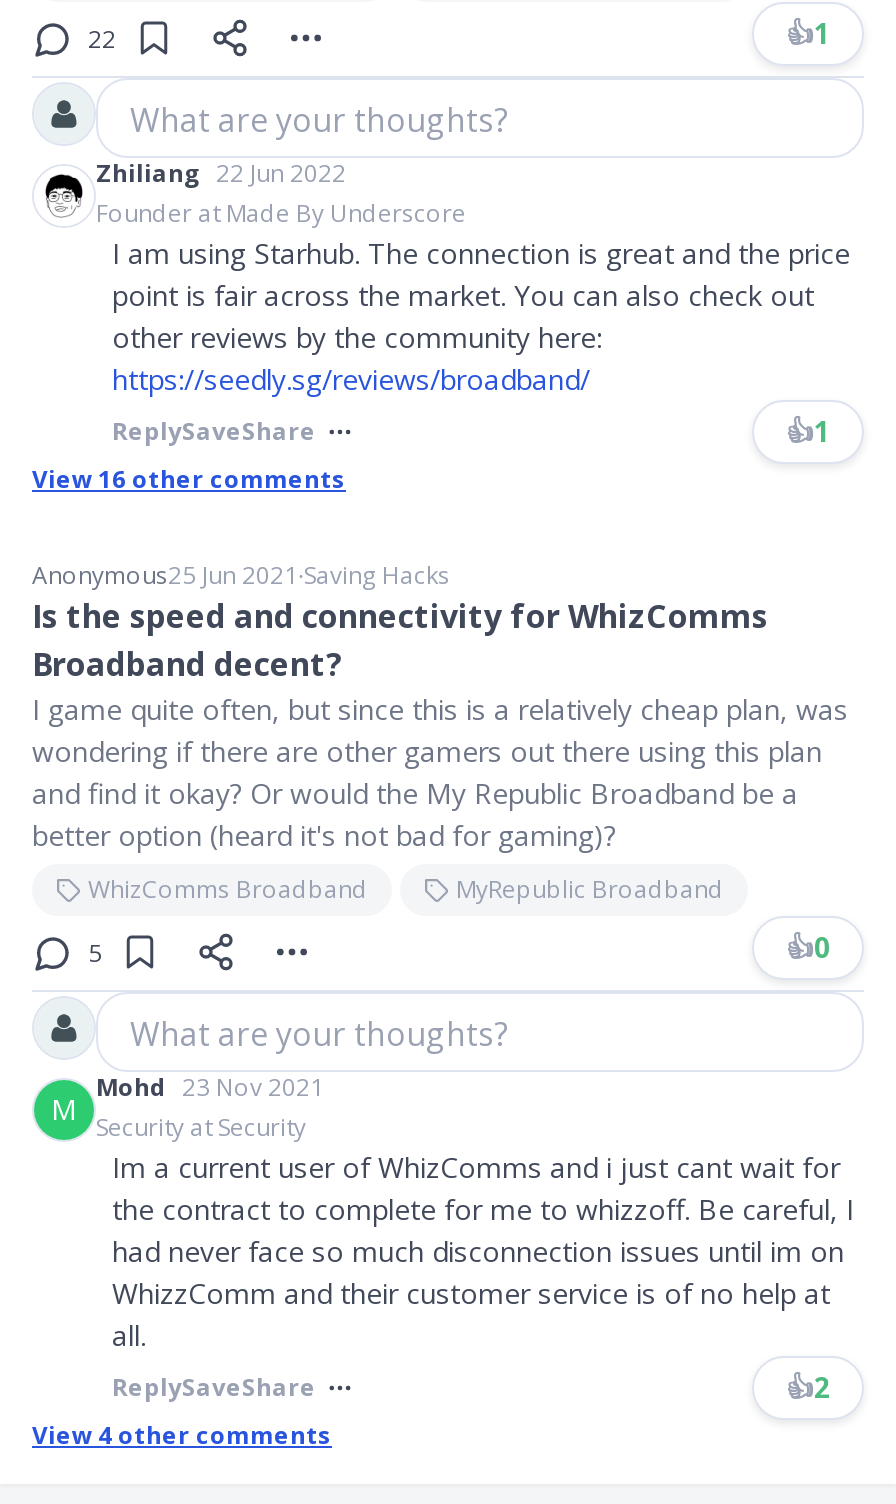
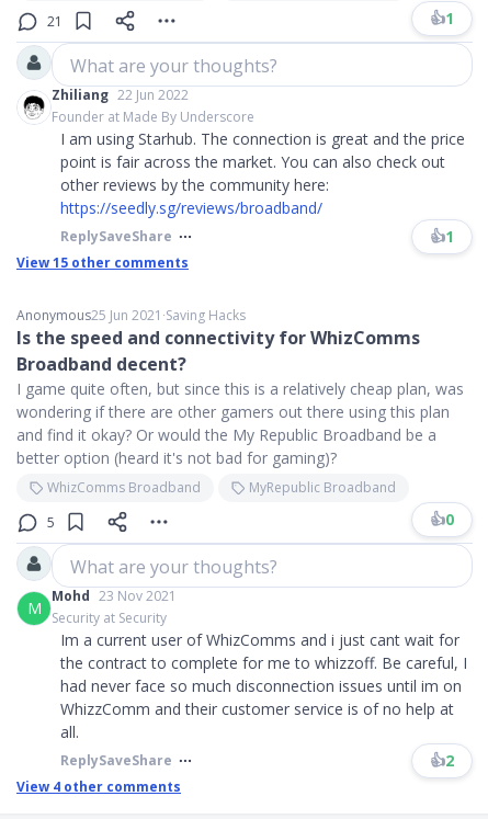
[88,21,116,55] 22 -> [47,12,63,30] 21
[32,462,346,496] View 16 other comments -> [16,253,189,272] View 15 other comments

